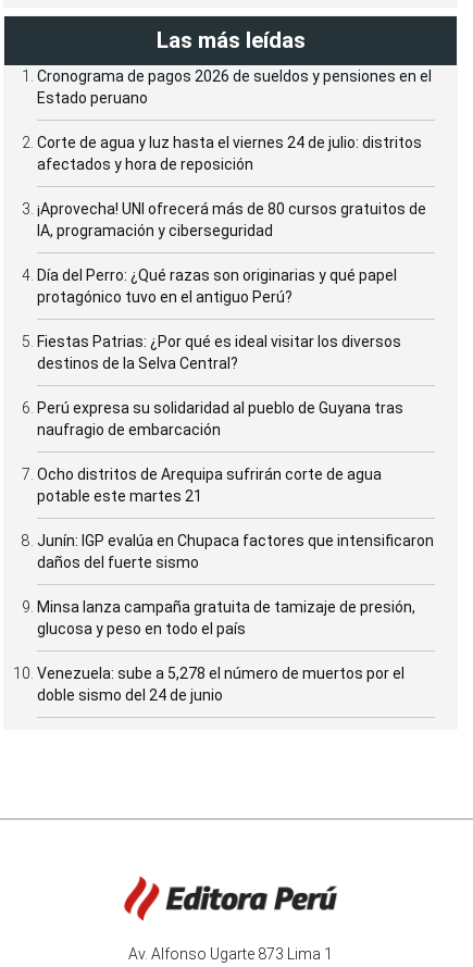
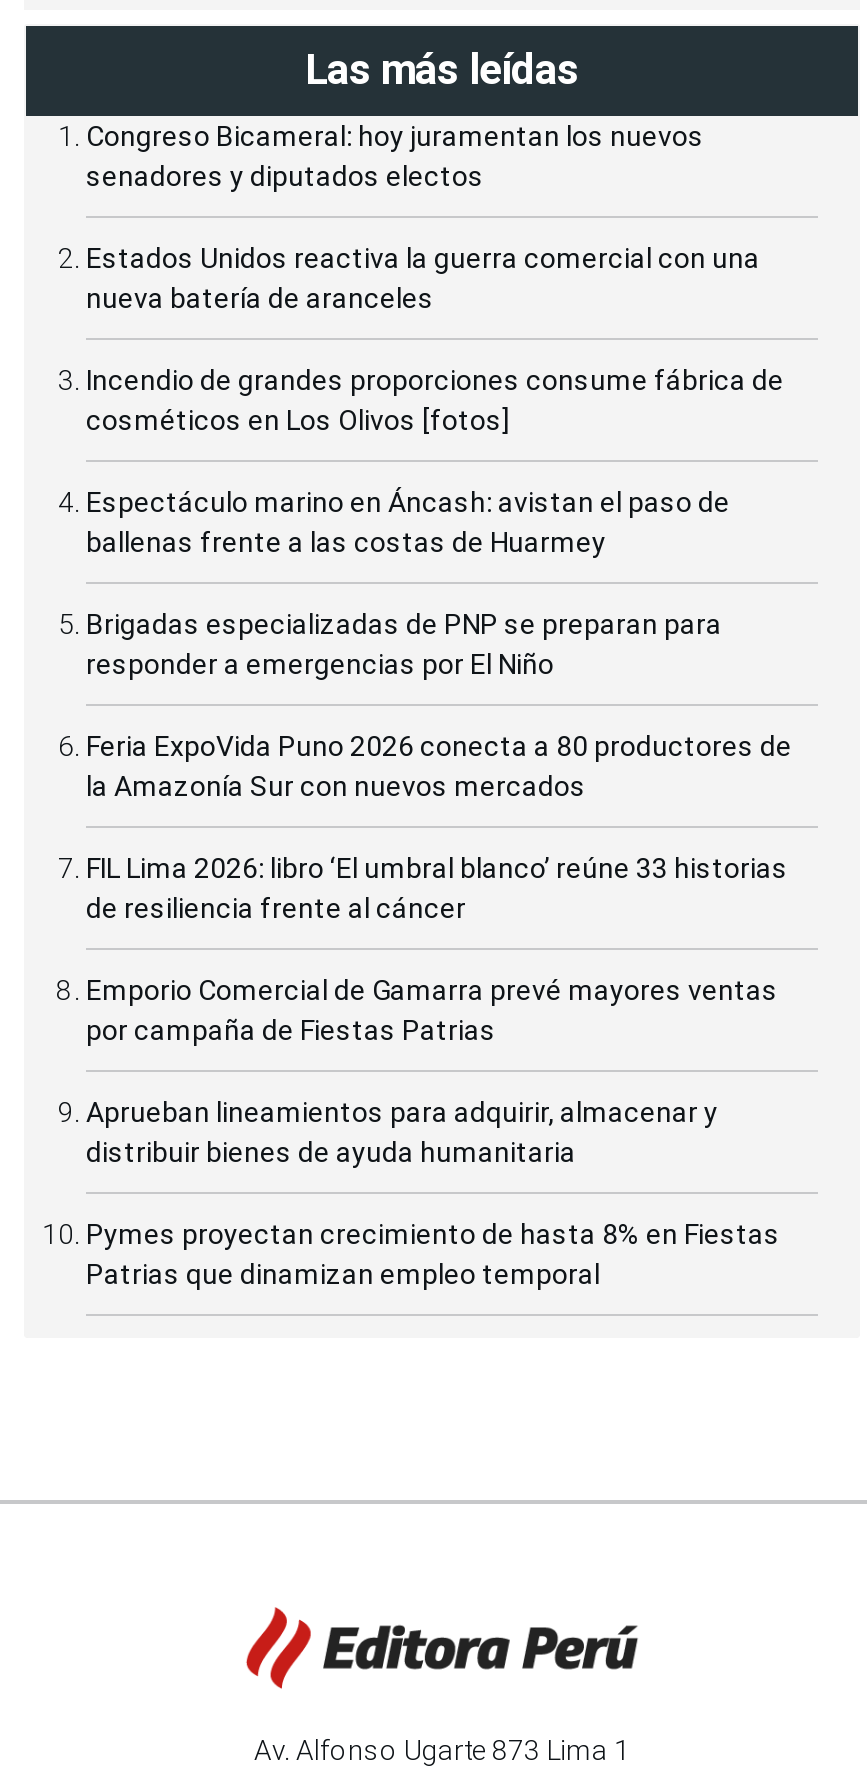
[37,67,432,106] Cronograma de pagos 2026 de sueldos y pensiones en el | Estado peruano -> [86,119,704,191] Congreso Bicameral: hoy juramentan los nuevos | senadores y diputados electos
[37,133,422,172] Corte de agua y luz hasta el viernes 24 de julio: distritos | afectados y hora de reposición -> [86,241,760,313] Estados Unidos reactiva la guerra comercial con una | nueva batería de aranceles
[37,200,426,239] ¡Aprovecha! UNI ofrecerá más de 80 cursos gratuitos de | IA, programación y ciberseguridad -> [86,363,784,435] Incendio de grandes proporciones consume fábrica de | cosméticos en Los Olivos [fotos]
[37,266,397,305] Día del Perro: ¿Qué razas son originarias y qué papel | protagónico tuvo en el antiguo Perú? -> [86,485,730,557] Espectáculo marino en Áncash: avistan el paso de | ballenas frente a las costas de Huarmey
[37,332,401,371] Fiestas Patrias: ¿Por qué es ideal visitar los diversos | destinos de la Selva Central? -> [86,607,722,679] Brigadas especializadas de PNP se preparan para | responder a emergencias por El Niño
[37,399,403,438] Perú expresa su solidaridad al pueblo de Guyana tras | naufragio de embarcación -> [86,729,792,801] Feria ExpoVida Puno 2026 conecta a 80 productores de | la Amazonía Sur con nuevos mercados
[37,465,382,504] Ocho distritos de Arequipa sufrirán corte de agua | potable este martes 21 -> [86,851,788,923] FIL Lima 2026: libro ‘El umbral blanco’ reúne 33 historias | de resiliencia frente al cáncer
[37,531,434,571] Junín: IGP evalúa en Chupaca factores que intensificaron | daños del fuerte sismo -> [86,973,778,1045] Emporio Comercial de Gamarra prevé mayores ventas | por campaña de Fiestas Patrias
[37,598,415,637] Minsa lanza campaña gratuita de tamizaje de presión, | glucosa y peso en todo el país -> [86,1095,718,1167] Aprueban lineamientos para adquirir, almacenar y | distribuir bienes de ayuda humanitaria
[37,664,404,703] Venezuela: sube a 5,278 el número de muertos por el | doble sismo del 24 de junio -> [86,1217,780,1289] Pymes proyectan crecimiento de hasta 8% en Fiestas | Patrias que dinamizan empleo temporal

